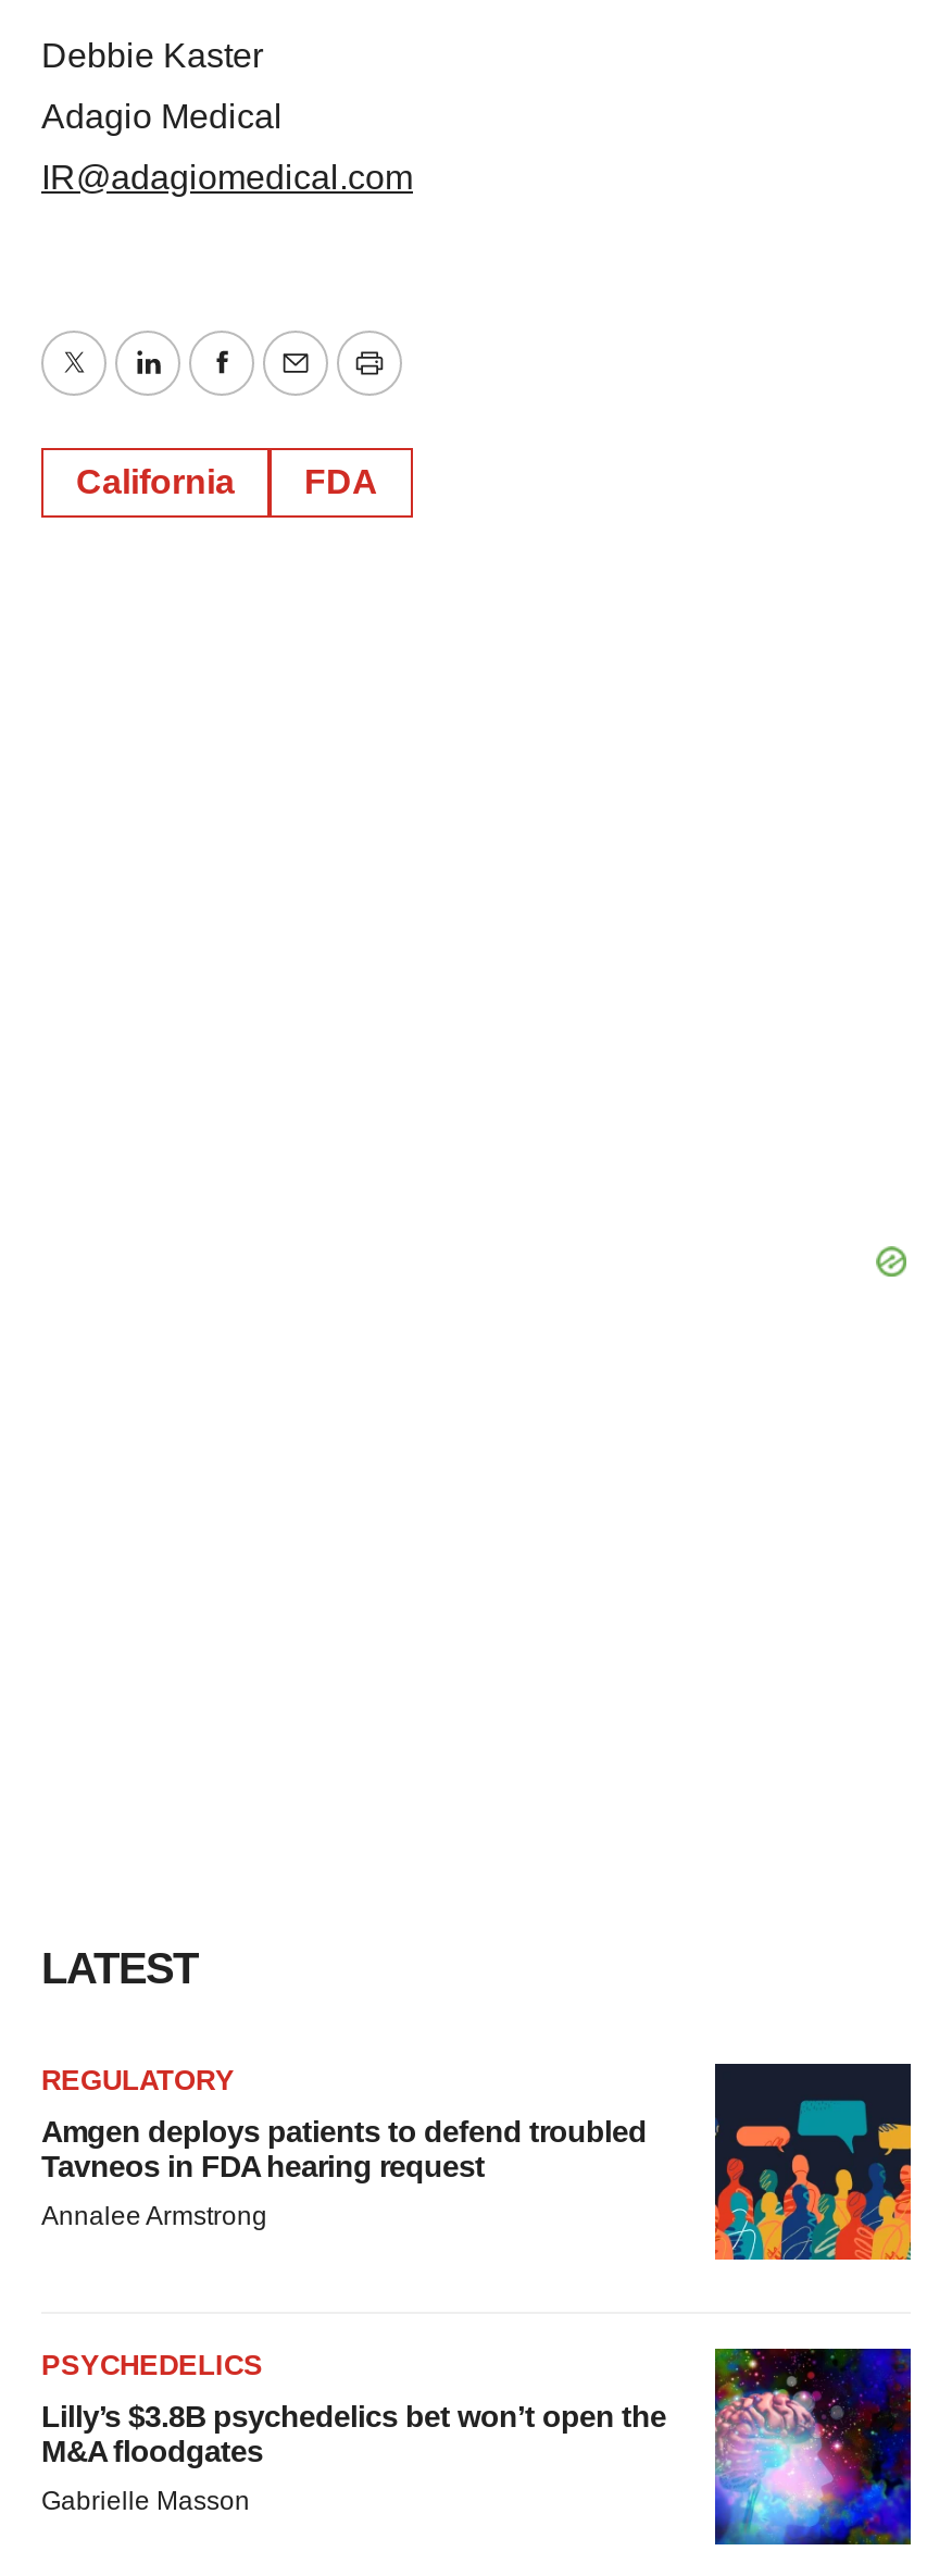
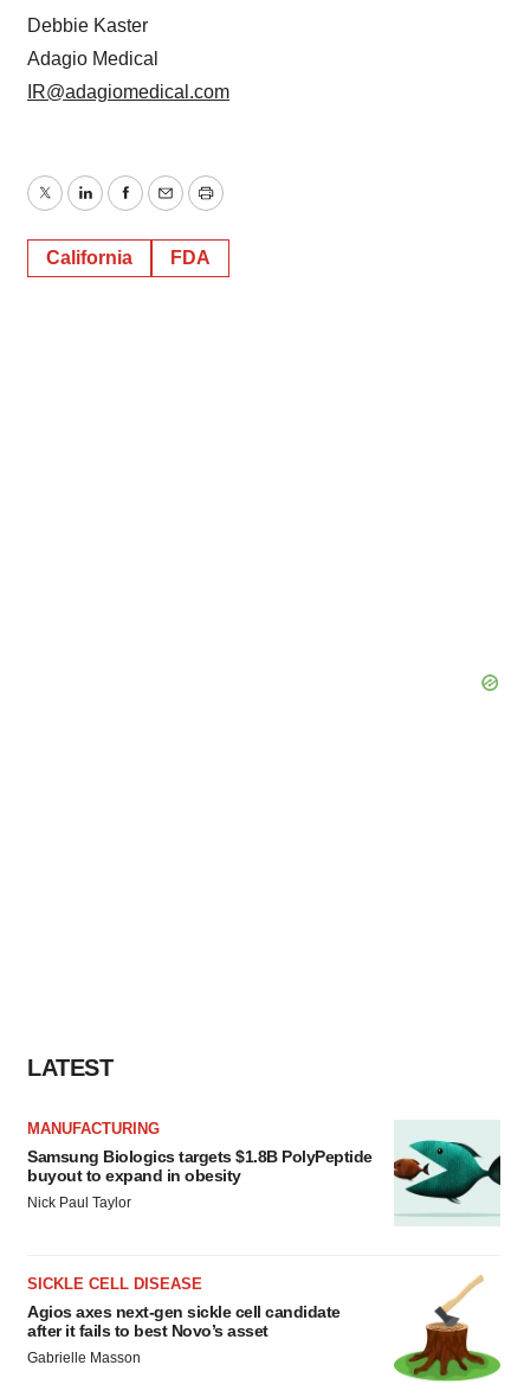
[41,2063,235,2096] REGULATORY -> [27,1119,160,1137] MANUFACTURING
[41,2062,913,2262] [image] | Amgen deploys patients to defend troubled | Tavneos in FDA hearing request -> [27,1120,502,1226] [image] | Samsung Biologics targets $1.8B PolyPeptide | buyout to expand in obesity
[41,2200,267,2230] Annalee Armstrong -> [27,1194,131,1210] Nick Paul Taylor
[41,2348,263,2380] PSYCHEDELICS -> [27,1274,202,1292] SICKLE CELL DISEASE
[713,2347,913,2547] [image] -> [393,1275,502,1383] [image]
[41,2398,666,2467] Lilly’s $3.8B psychedelics bet won’t open the | M&A floodgates -> [27,1302,340,1340] Agios axes next-gen sickle cell candidate | after it fails to best Novo’s asset

